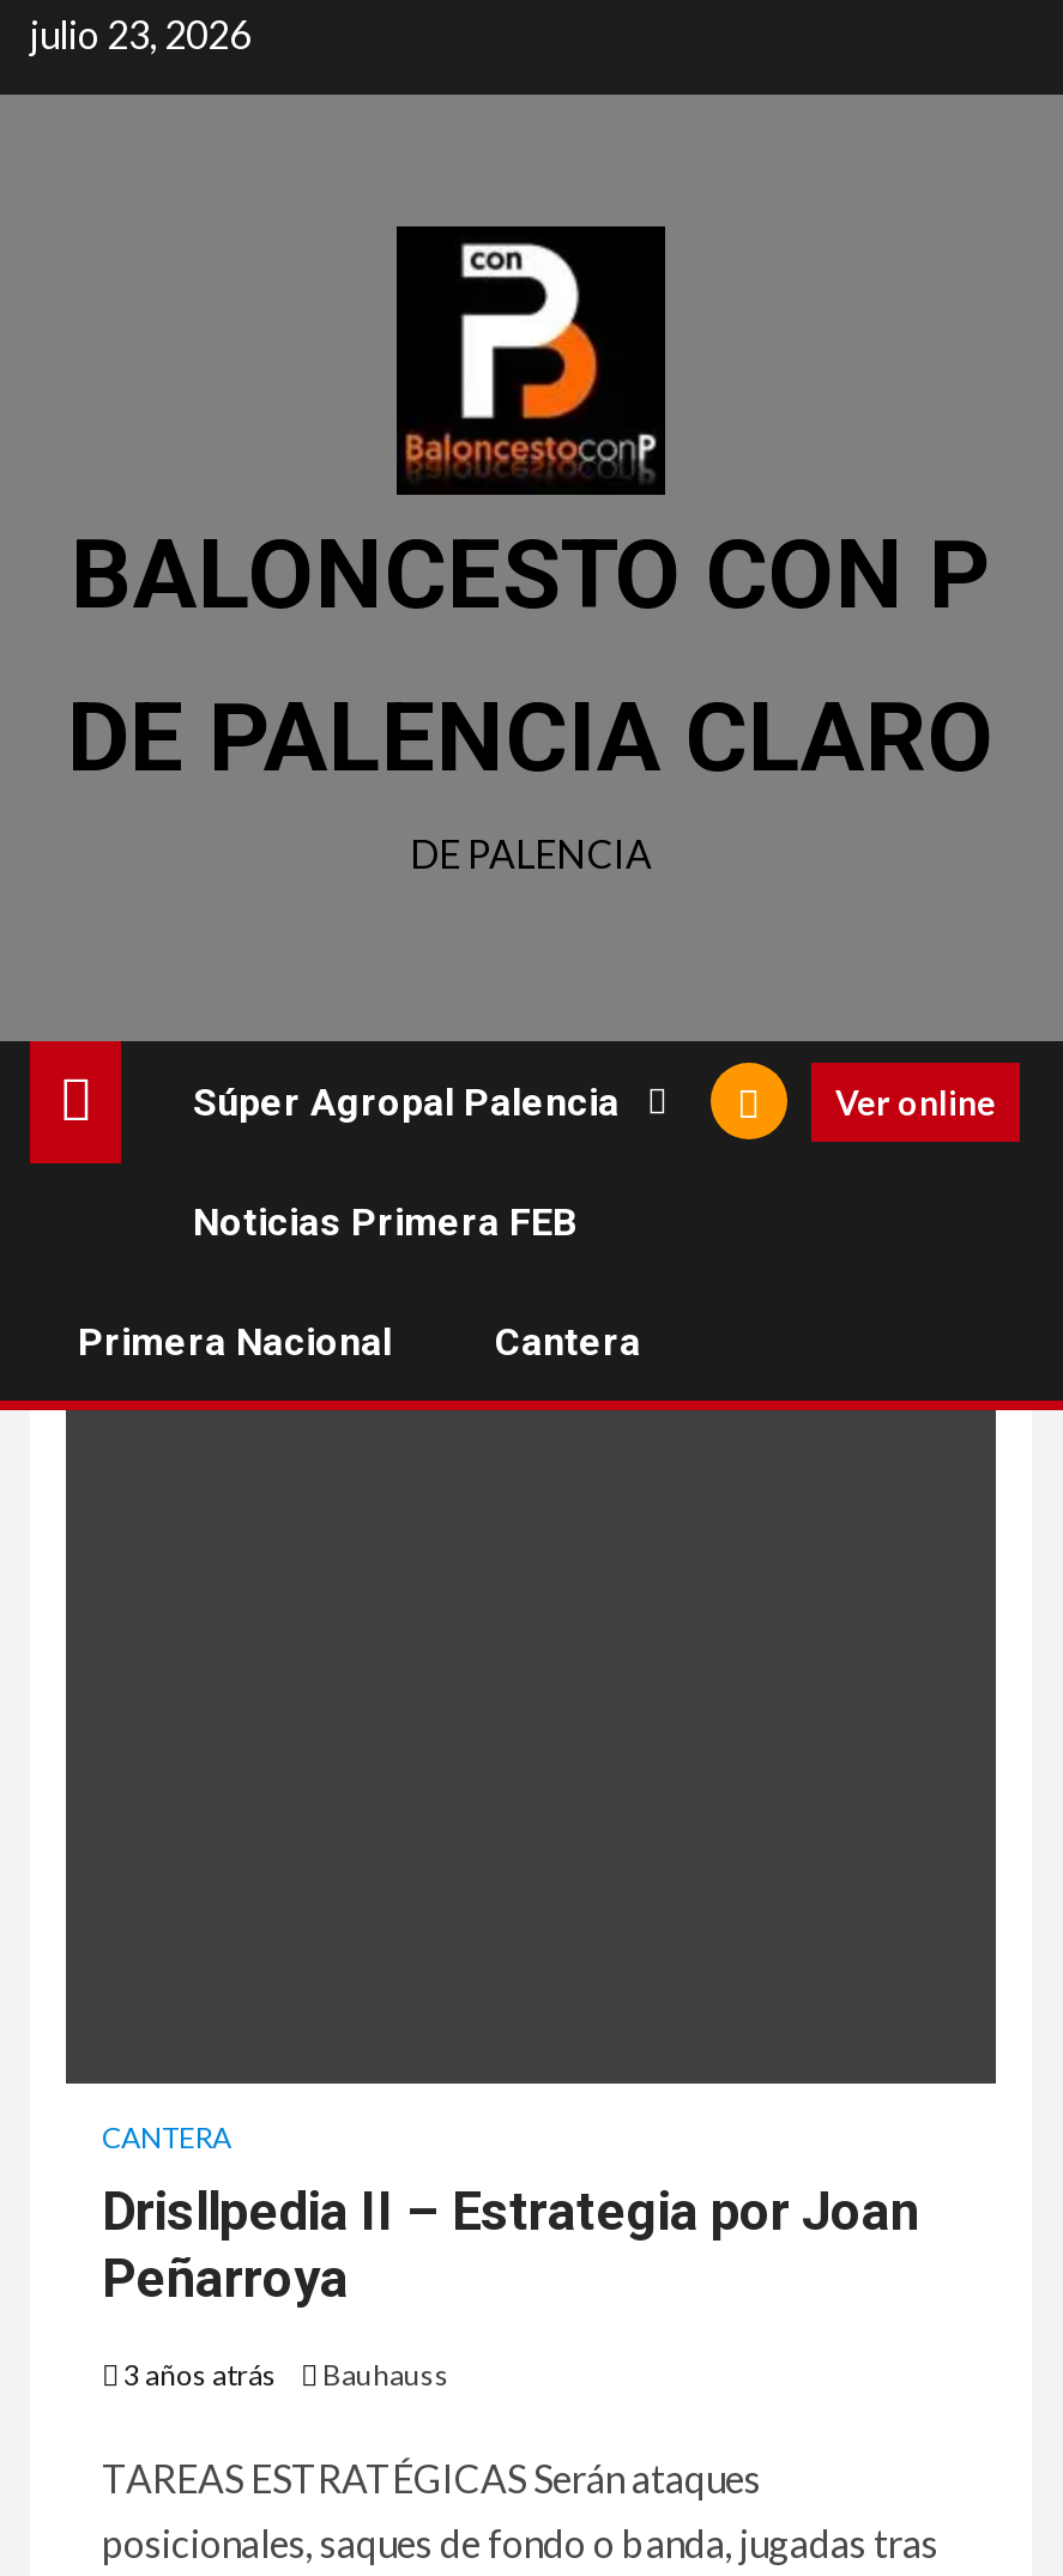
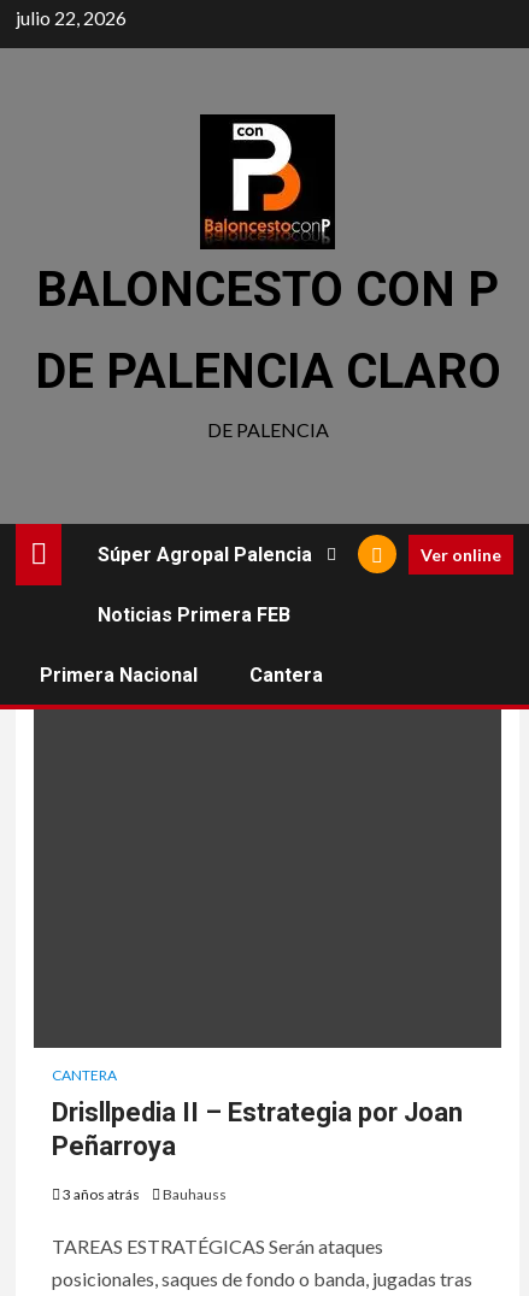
[30,11,250,57] julio 23, 2026 -> [16,6,127,29] julio 22, 2026

